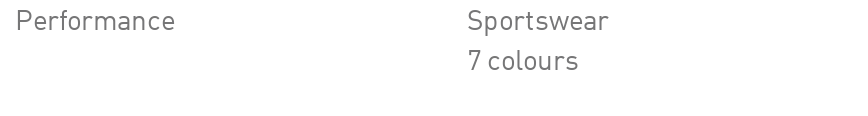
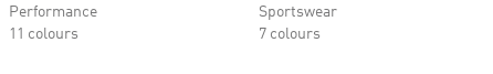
none -> [9,27,78,42] 11 colours

